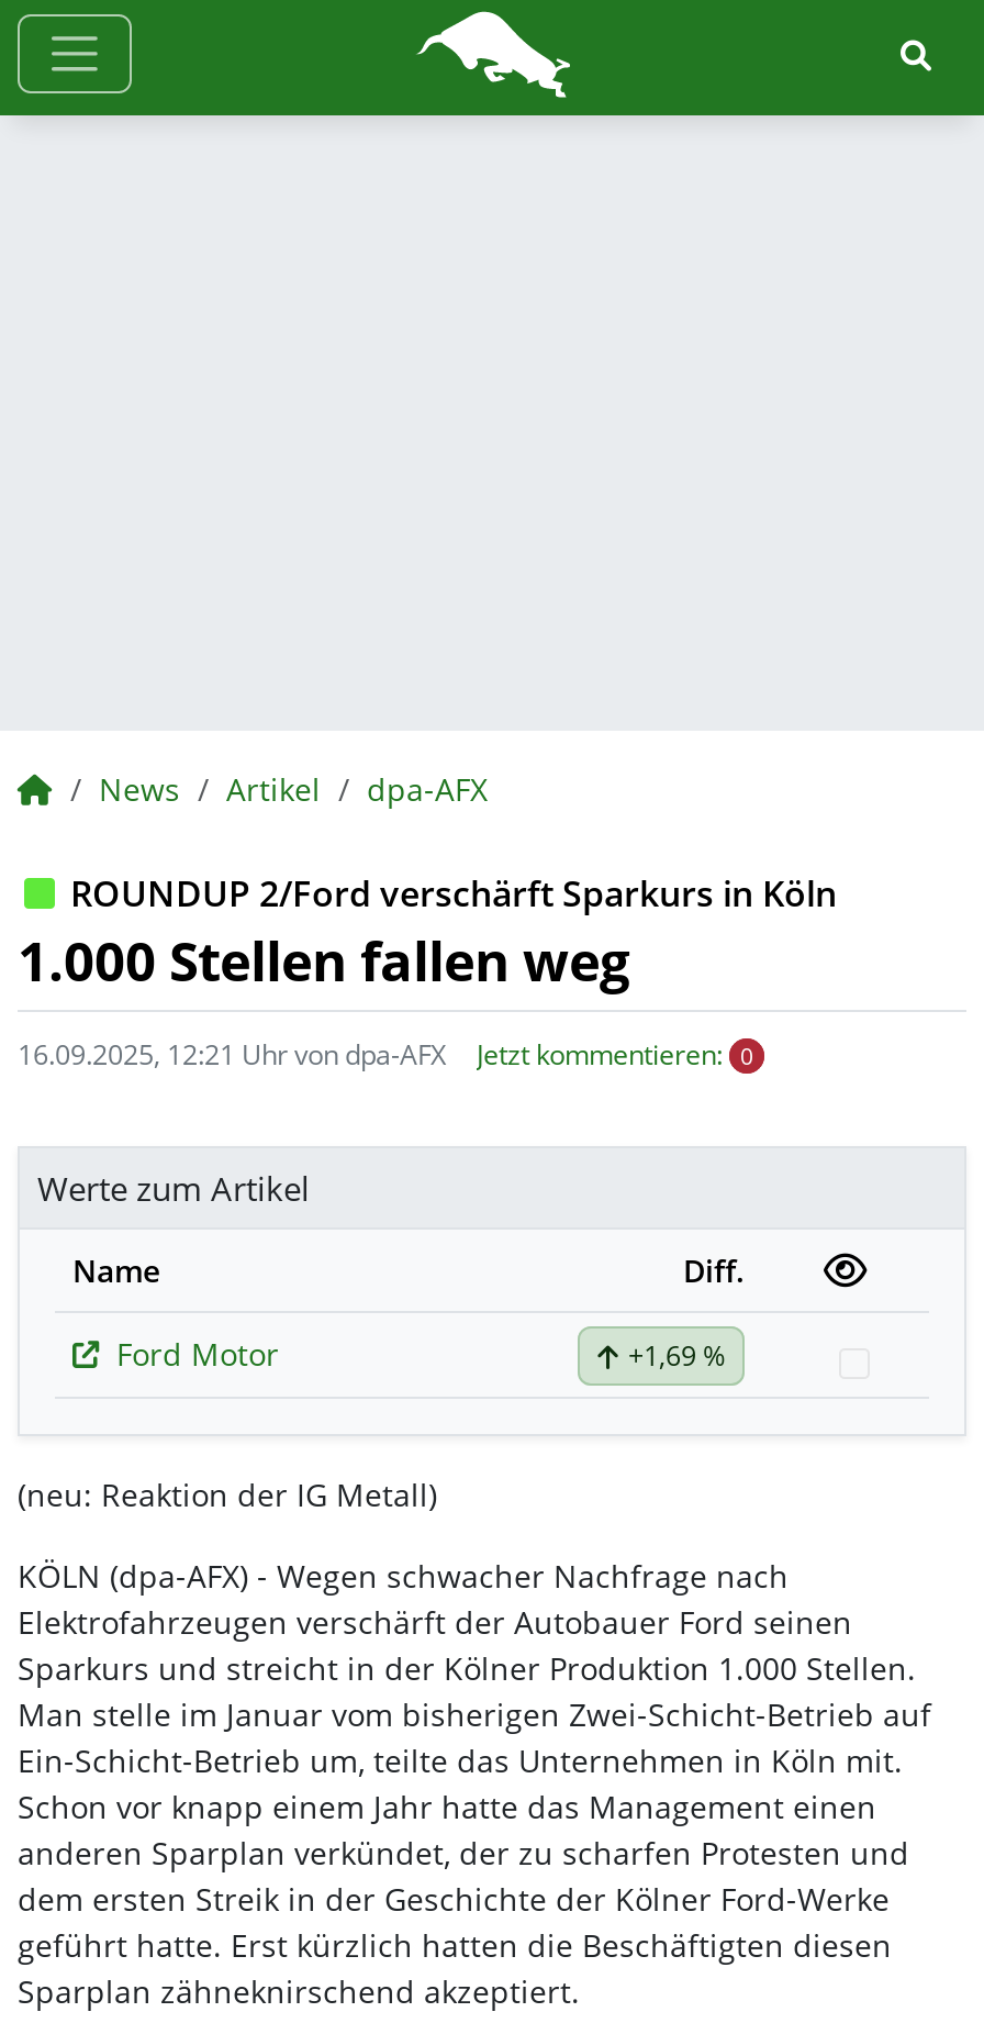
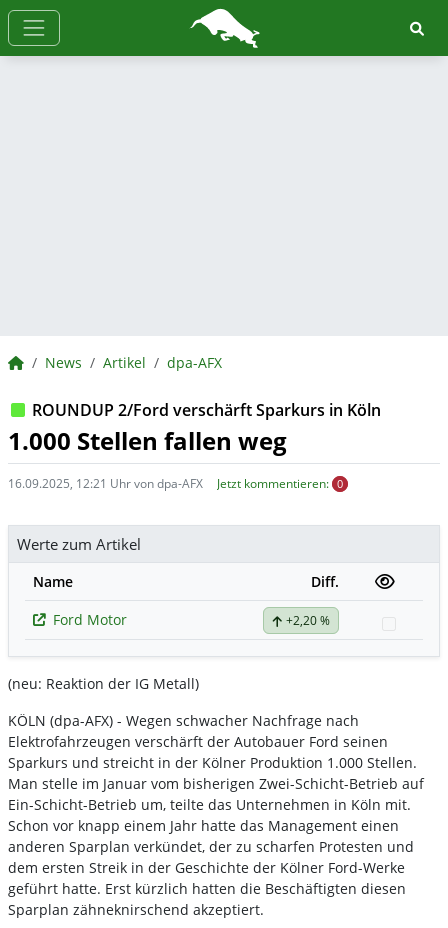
[628,1337,725,1375] +1,69 % -> [286,612,330,629] +2,20 %

